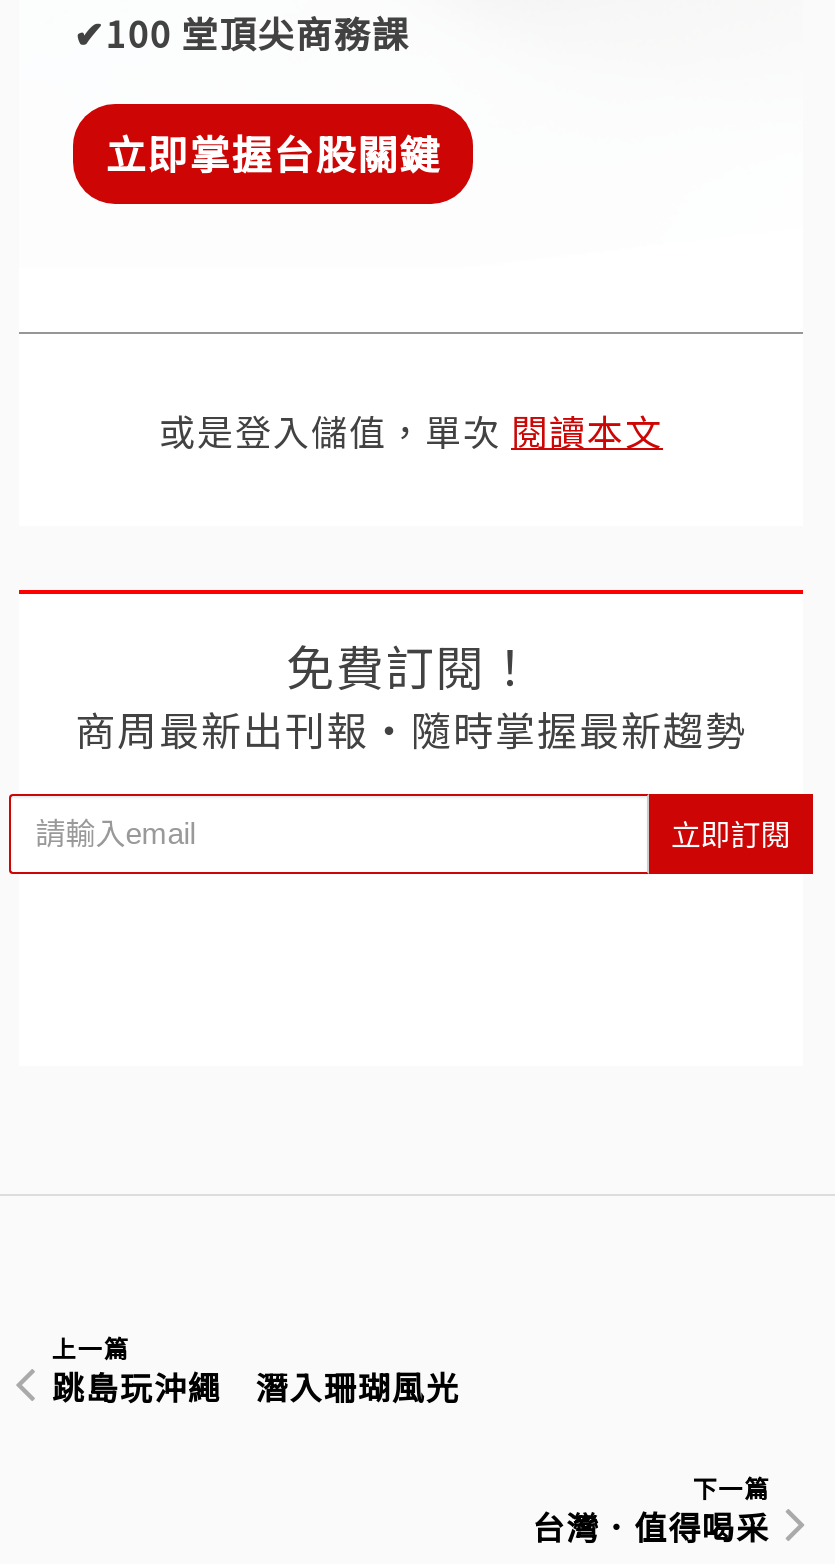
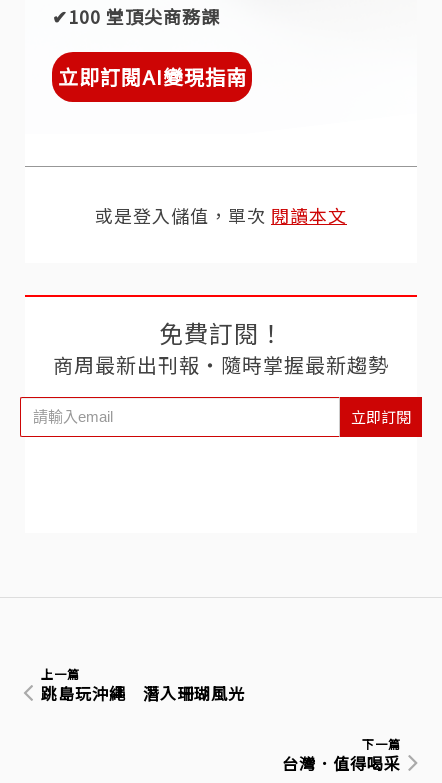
[105,124,441,182] 立即掌握台股關鍵 -> [58,62,247,91] 立即訂閱AI變現指南

